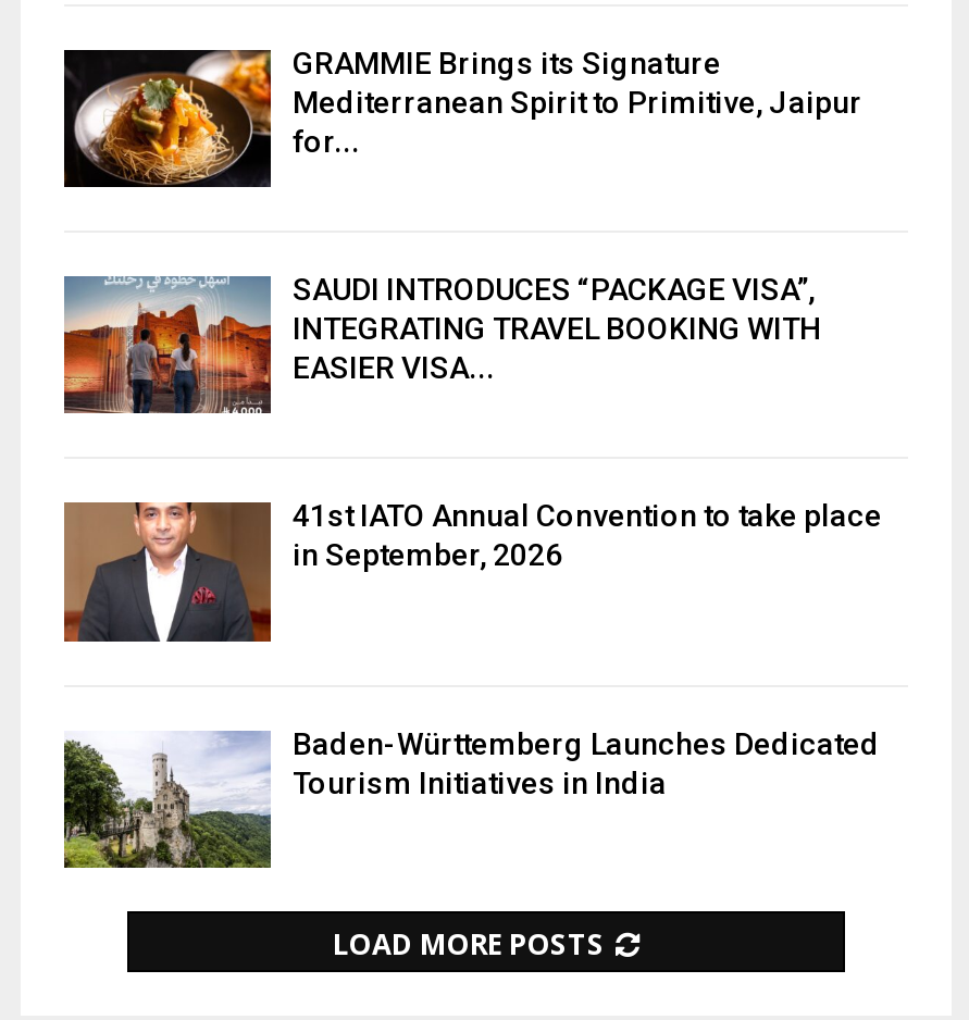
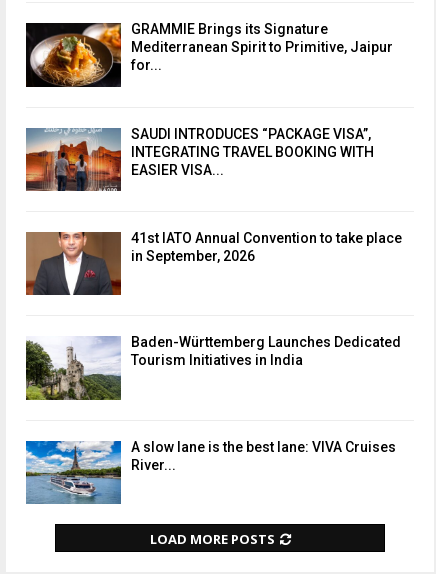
none -> [25,439,396,505] [image] | A slow lane is the best lane: VIVA Cruises | River...

